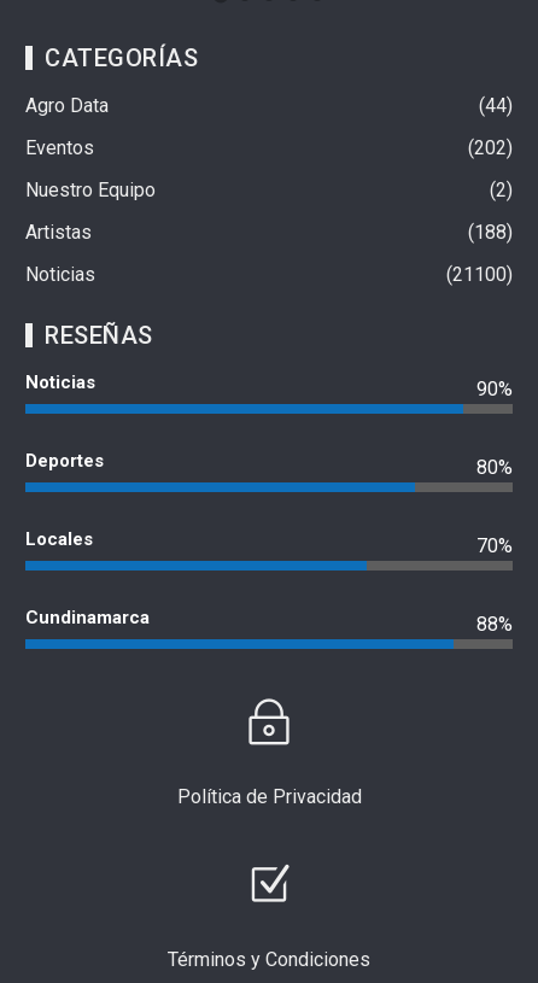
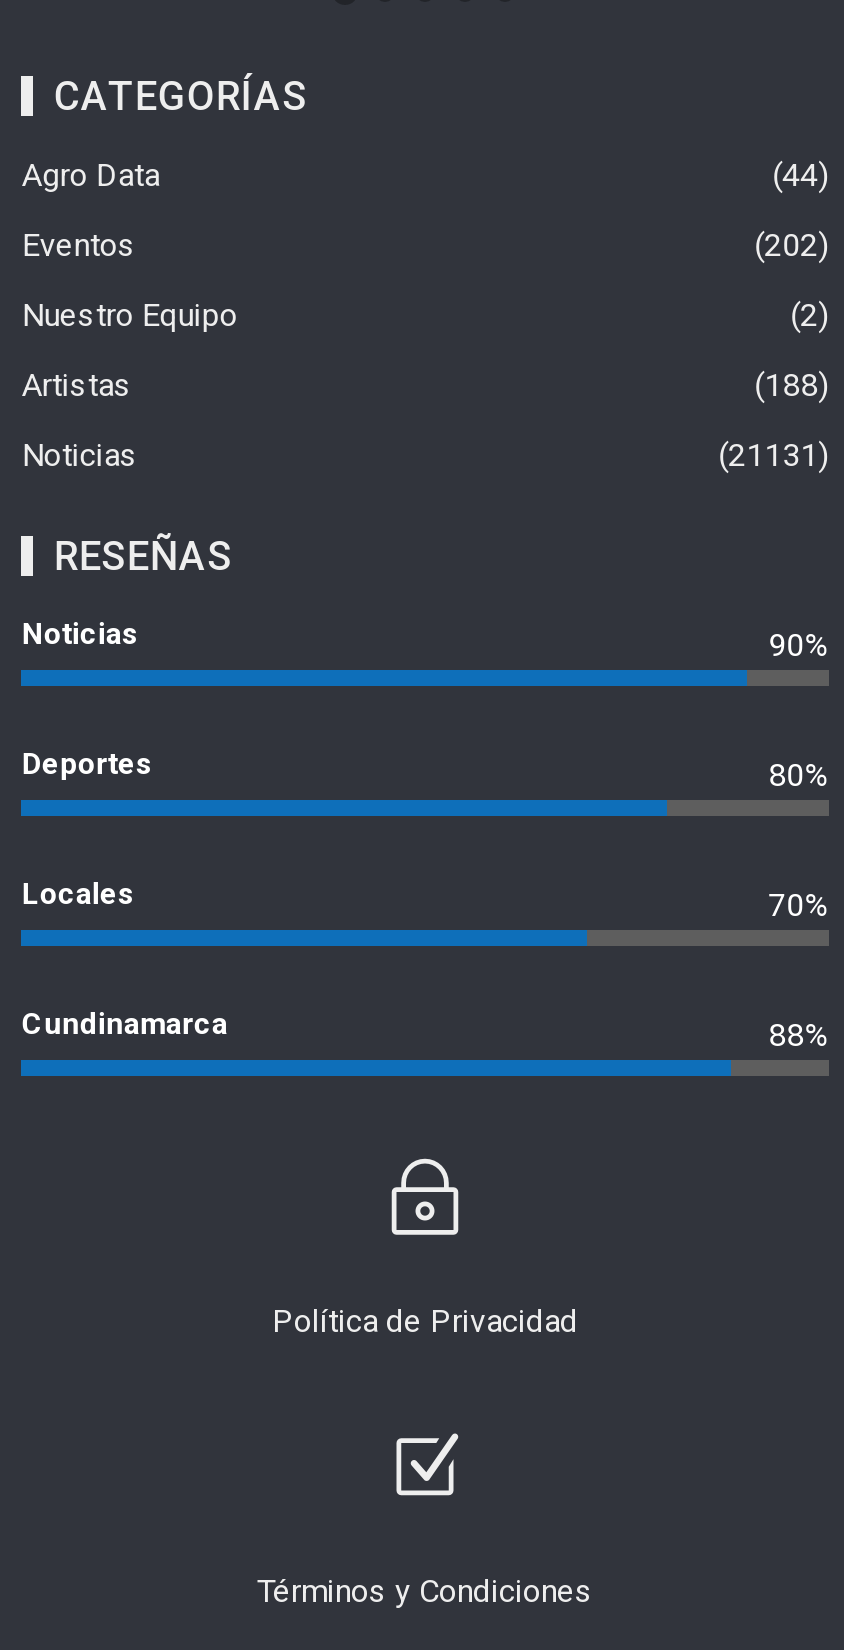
[452,263,506,286] 21100 -> [728,436,818,474] 21131

